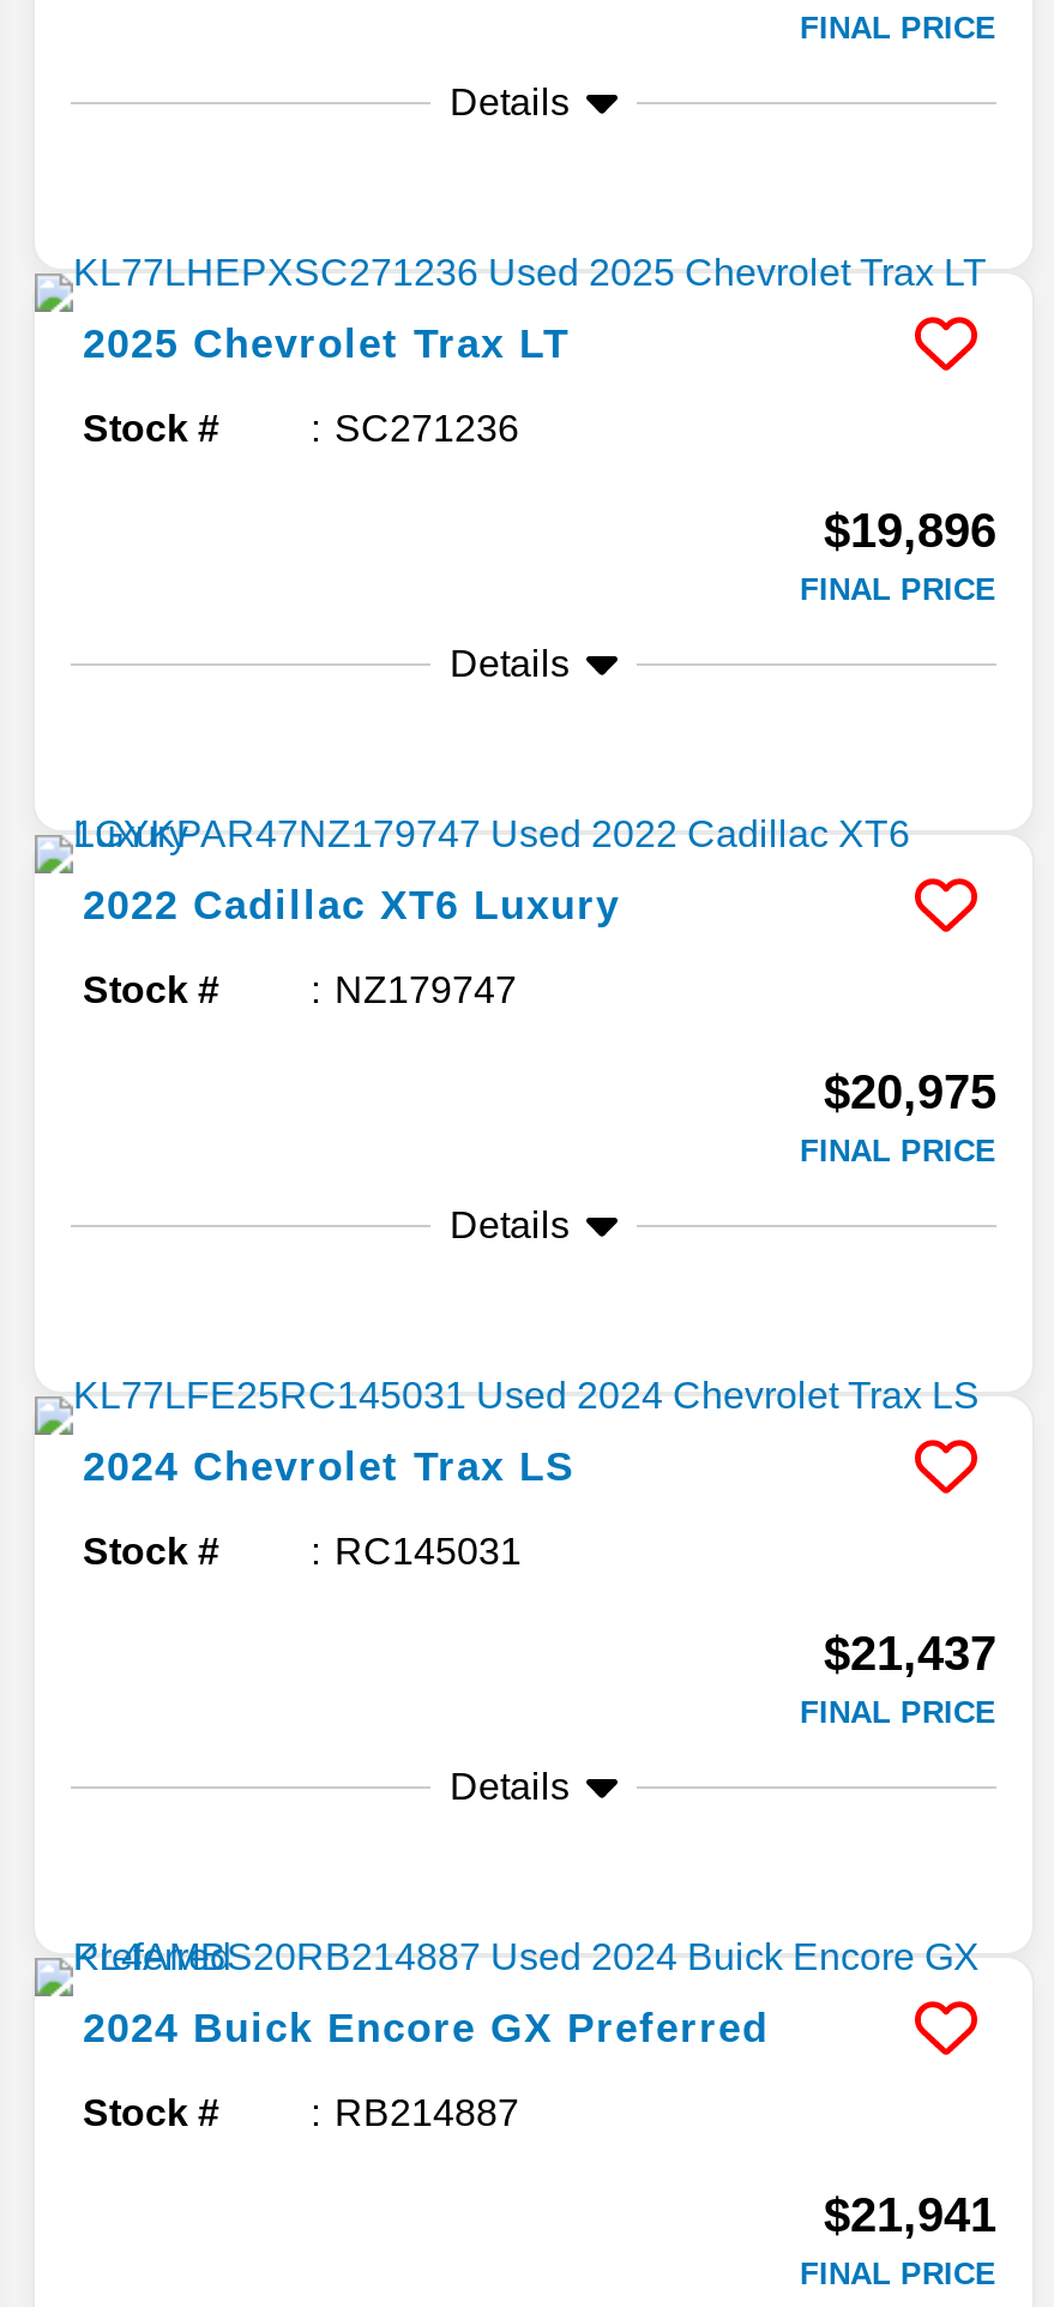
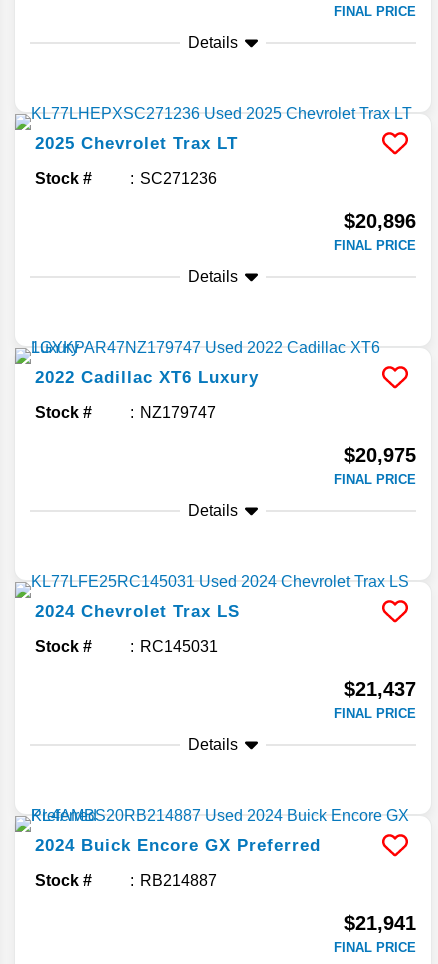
[824,505,996,558] $19,896 -> [344,210,416,232] $20,896

